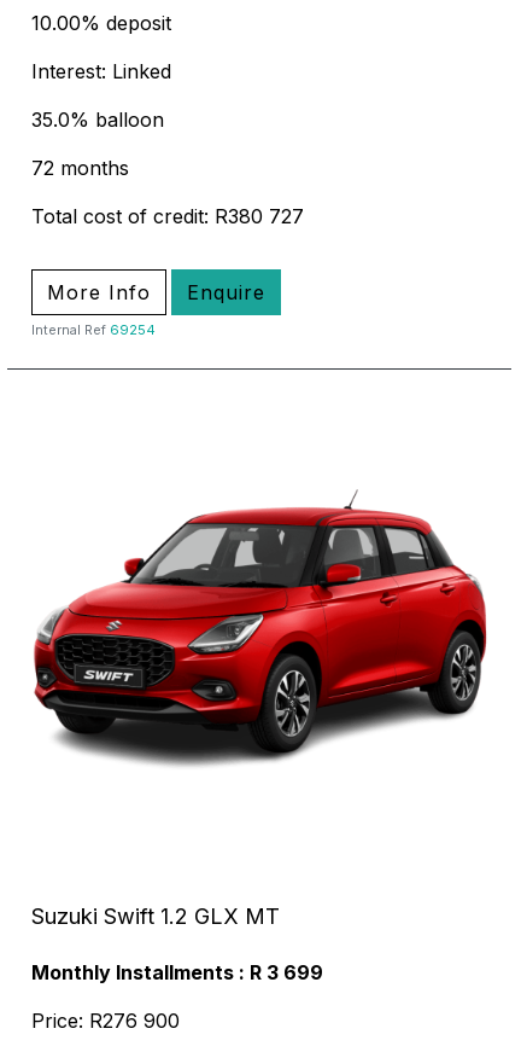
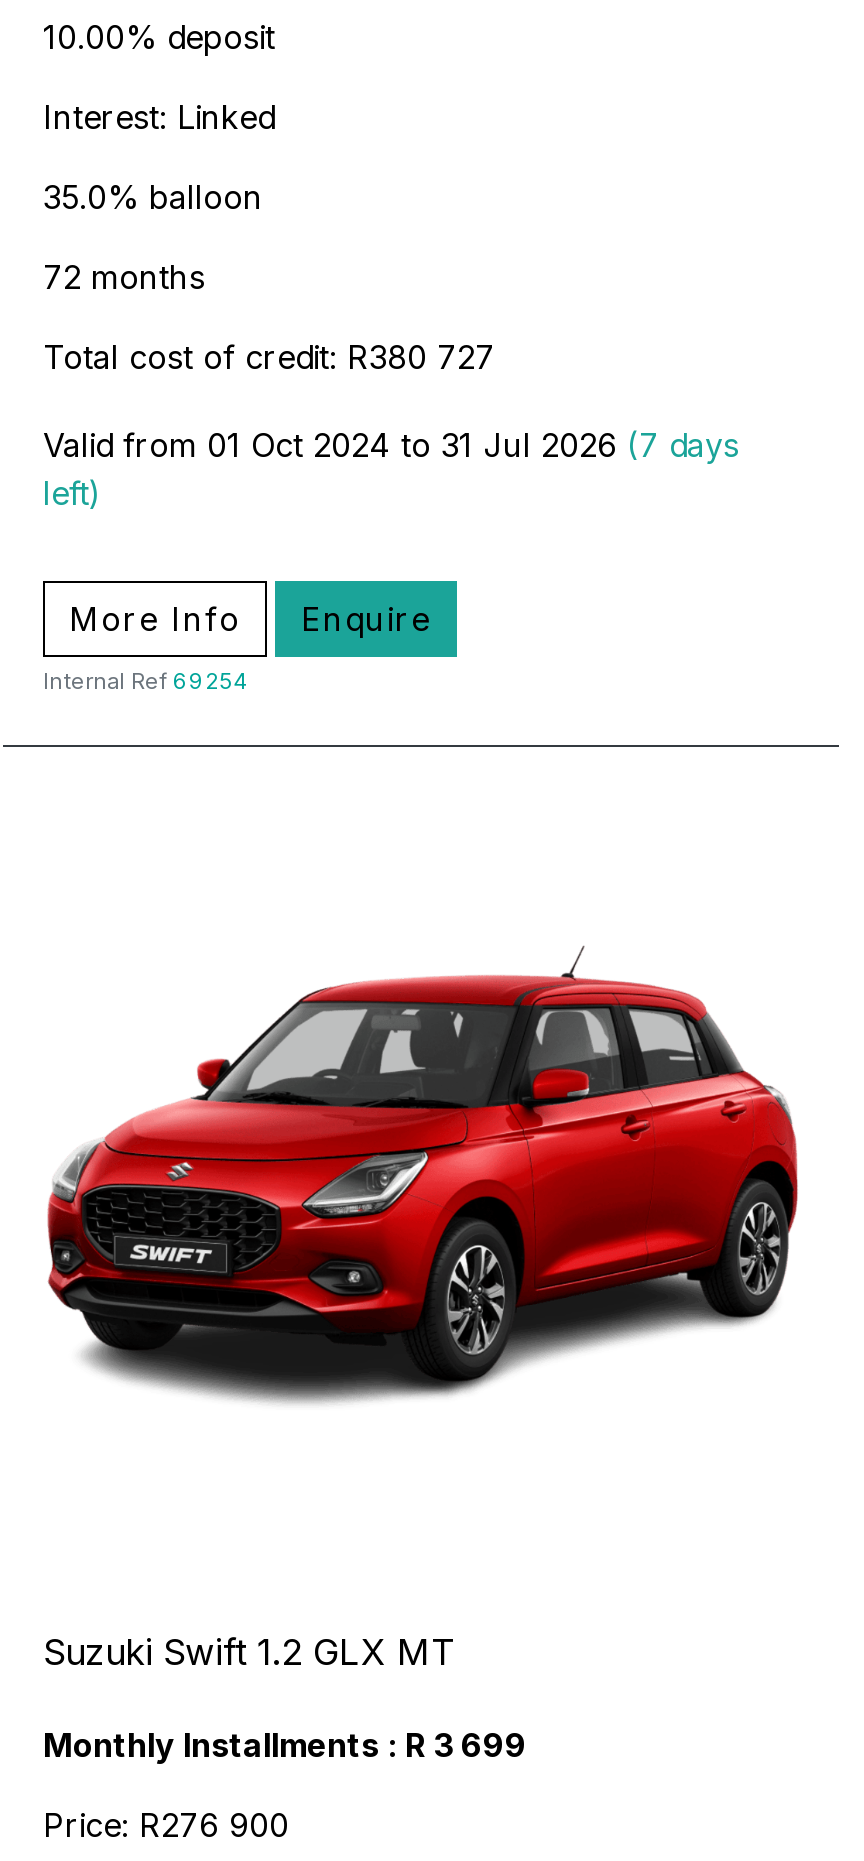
none -> [43,425,739,513] Valid from 01 Oct 2024 to 31 Jul 2026 (7 days | left)

